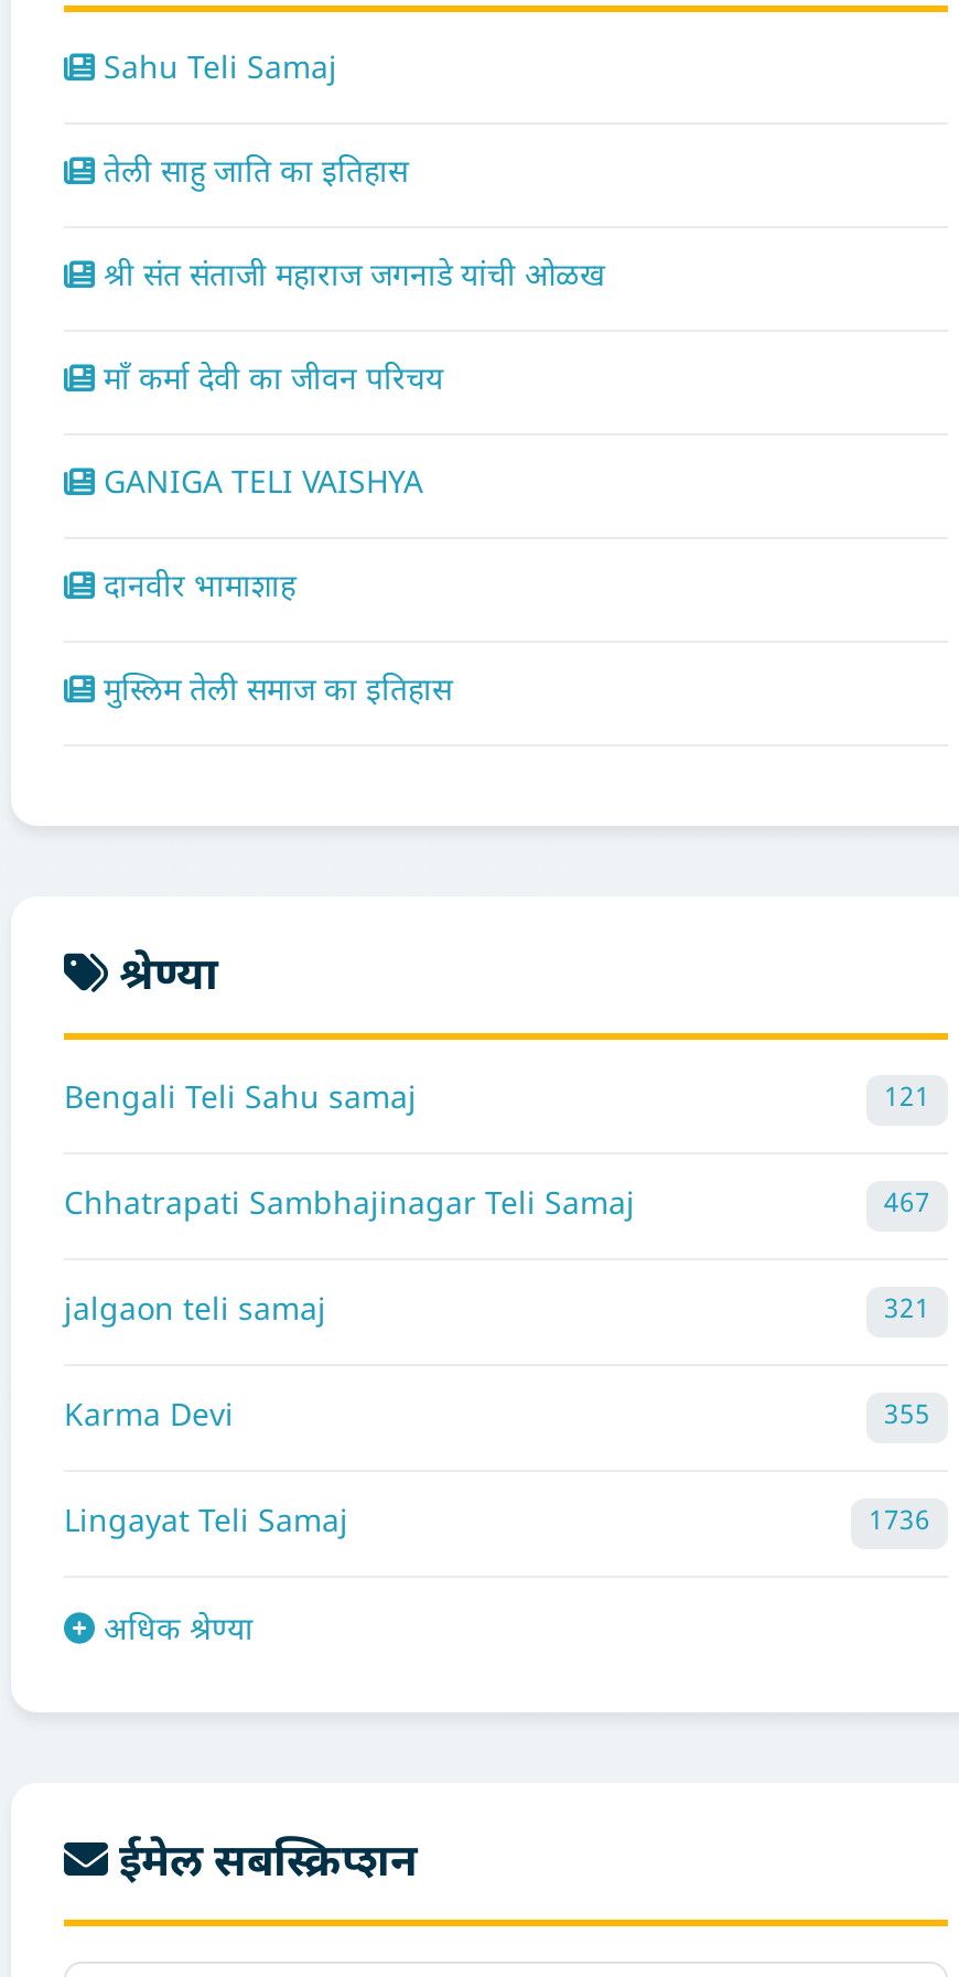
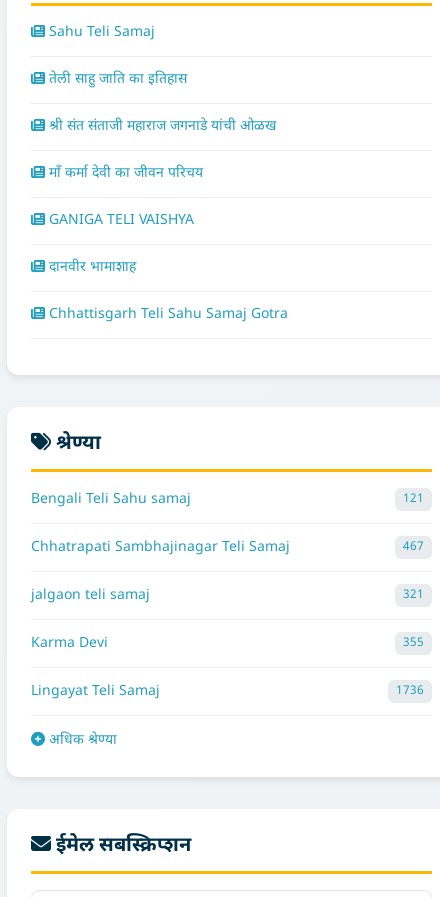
[95,672,452,714] मुस्लिम तेली समाज का इतिहास -> [45,305,288,324] Chhattisgarh Teli Sahu Samaj Gotra

